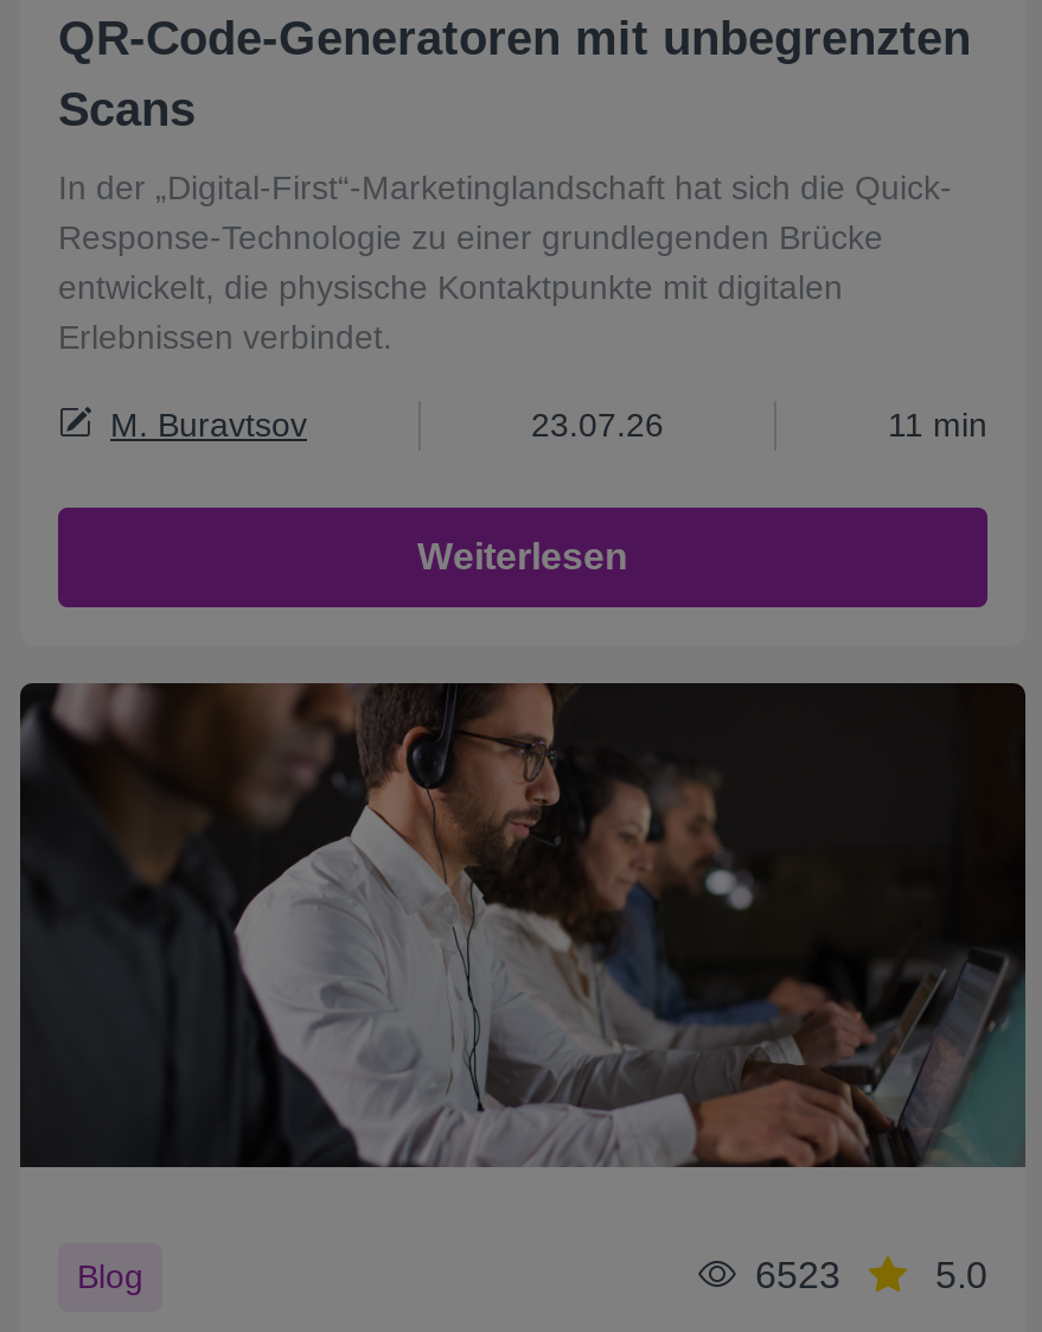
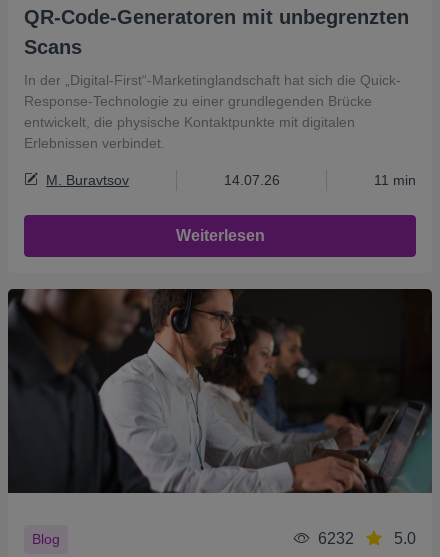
[531,405,664,443] 23.07.26 -> [223,172,279,188] 14.07.26
[755,1255,840,1295] 6523 -> [318,530,354,547] 6232

